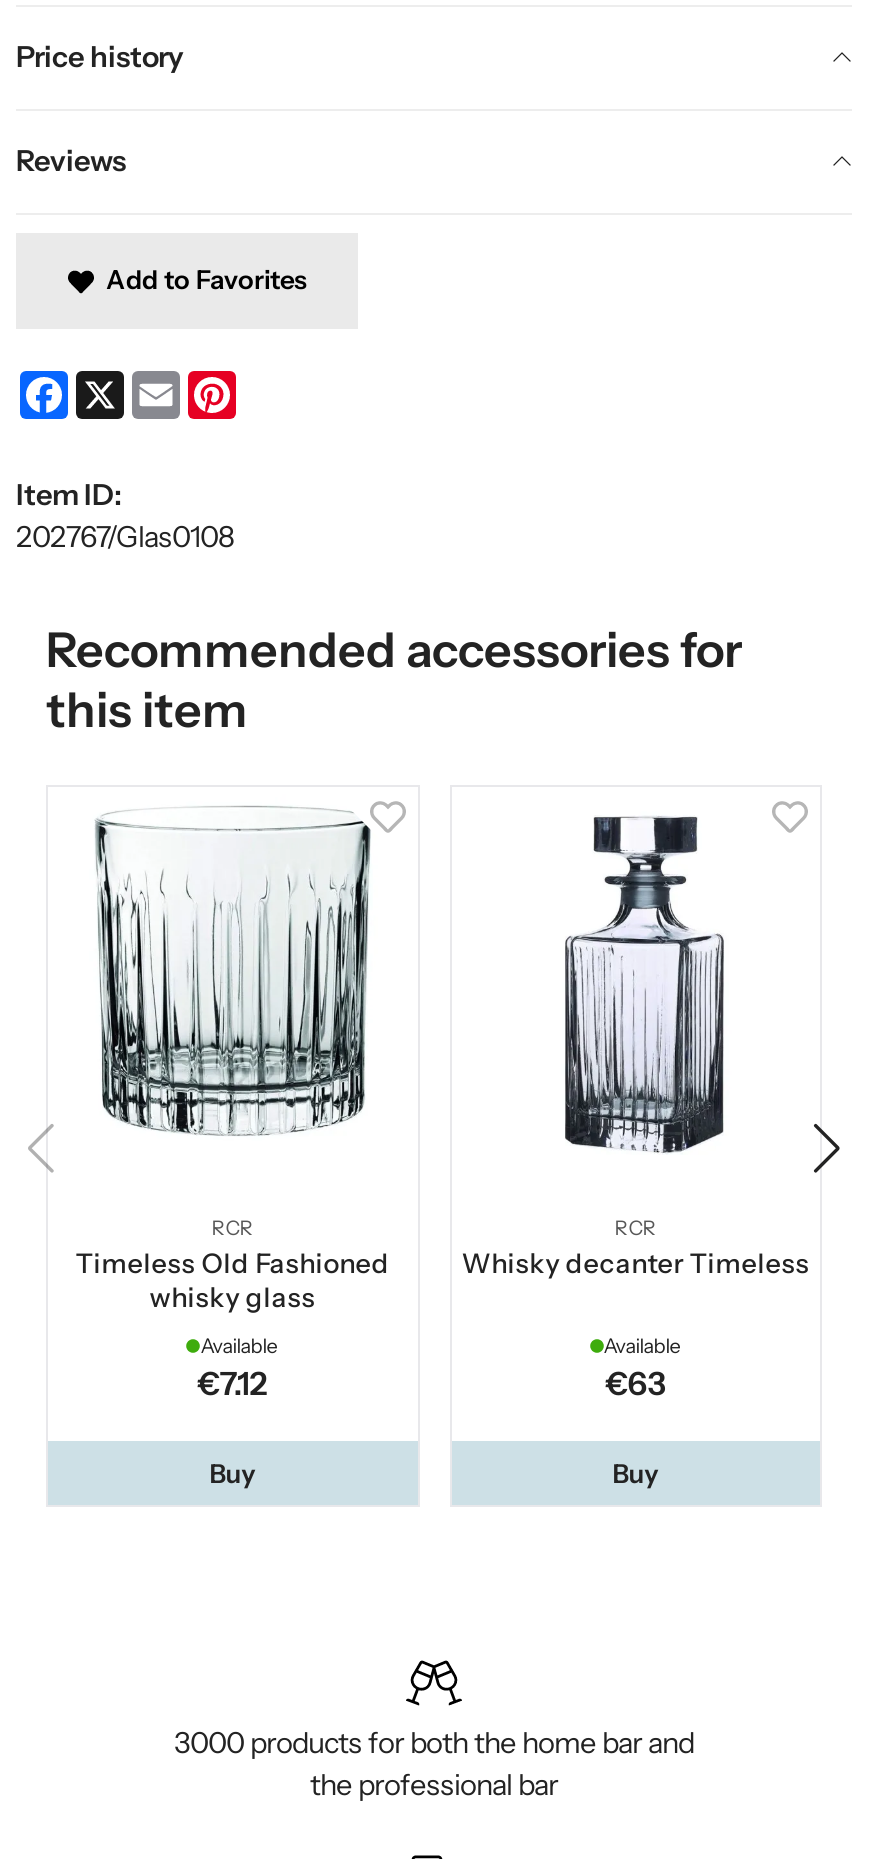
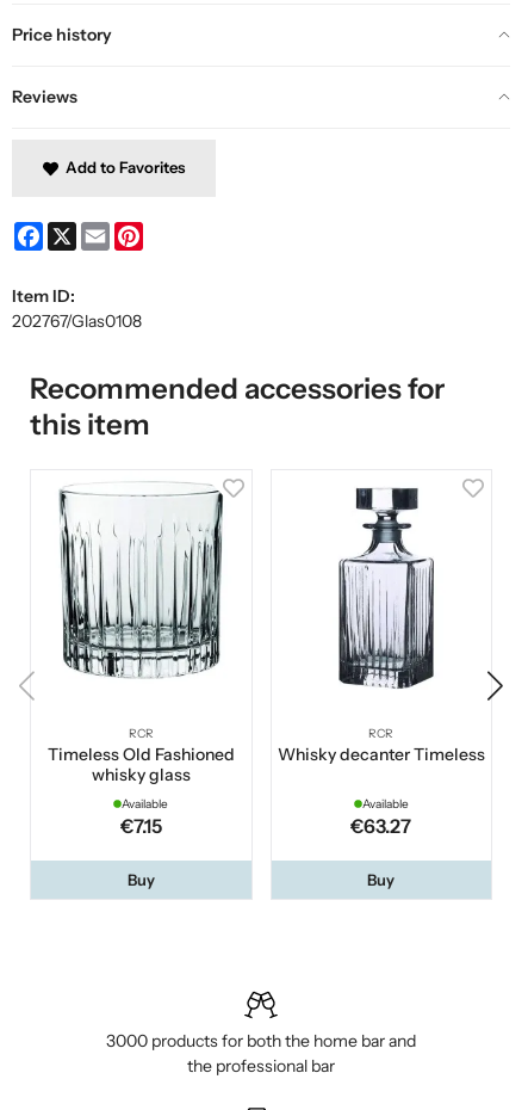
[198,1365,268,1403] €7.12 -> [120,815,162,838] €7.15
[606,1365,666,1403] €63 -> [351,815,411,838] €63.27

